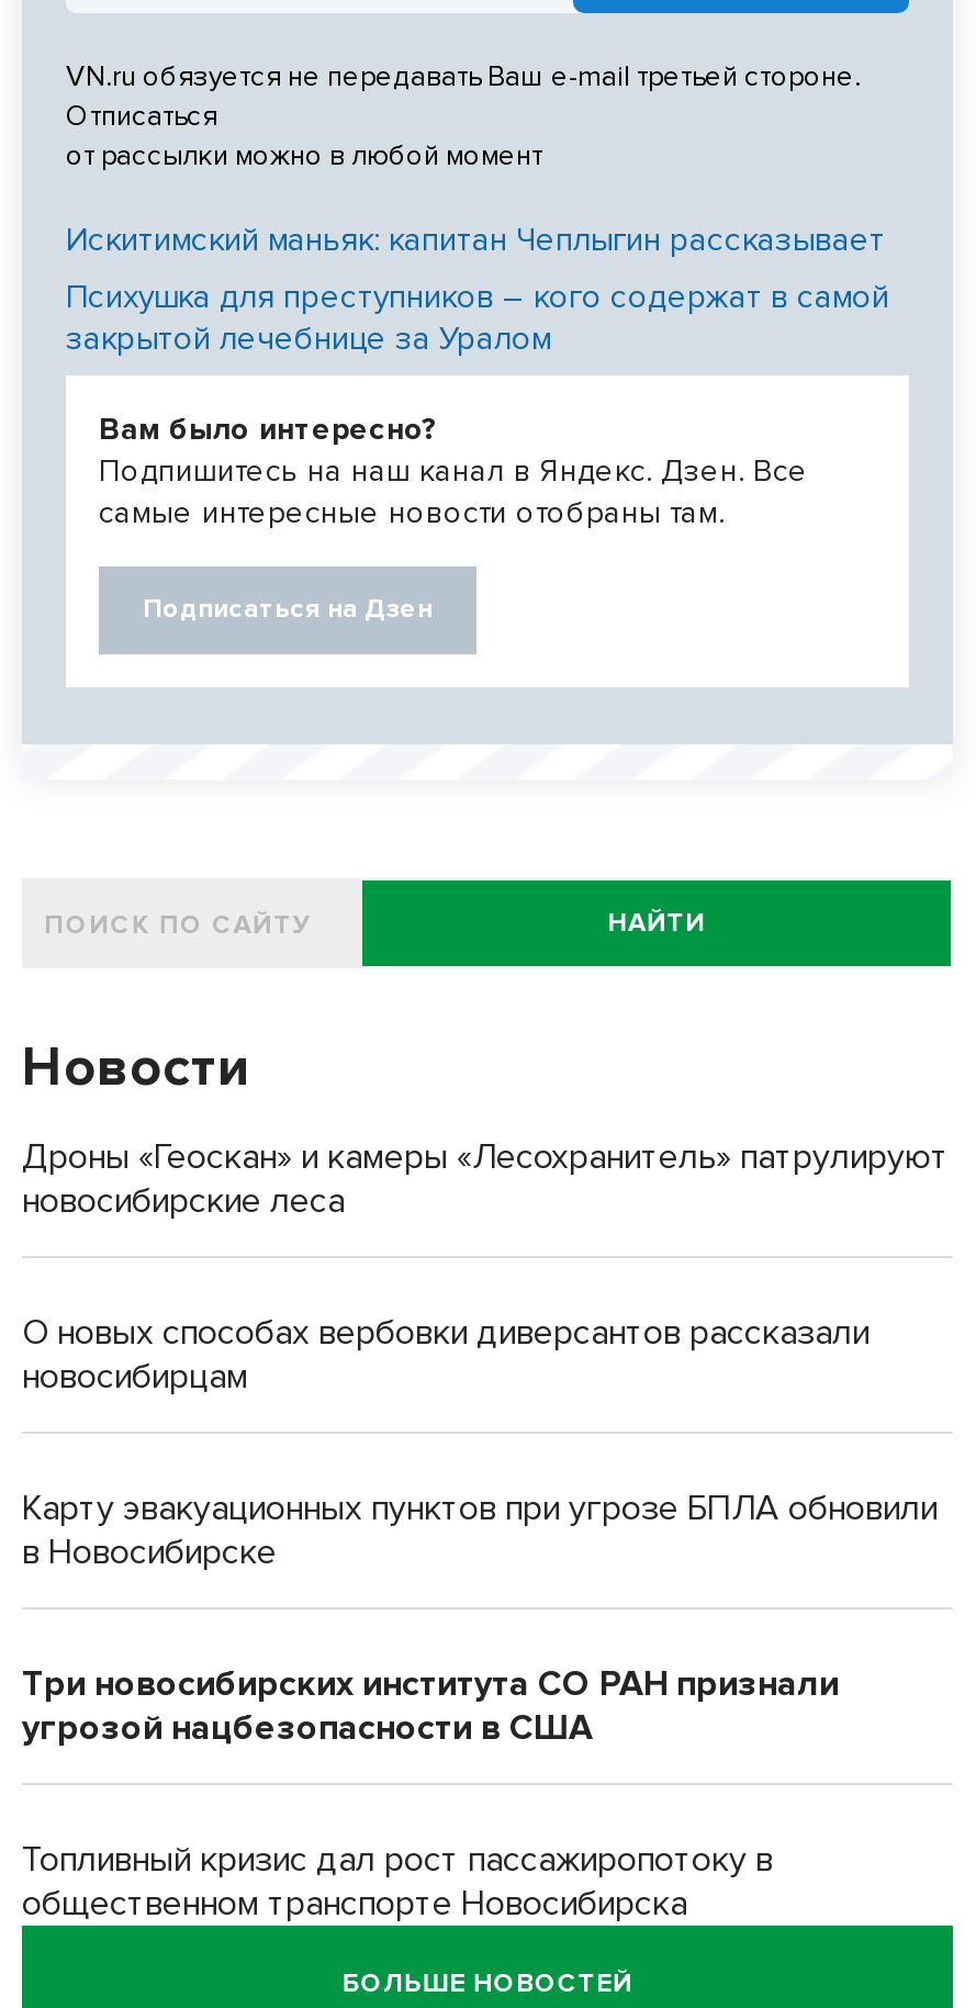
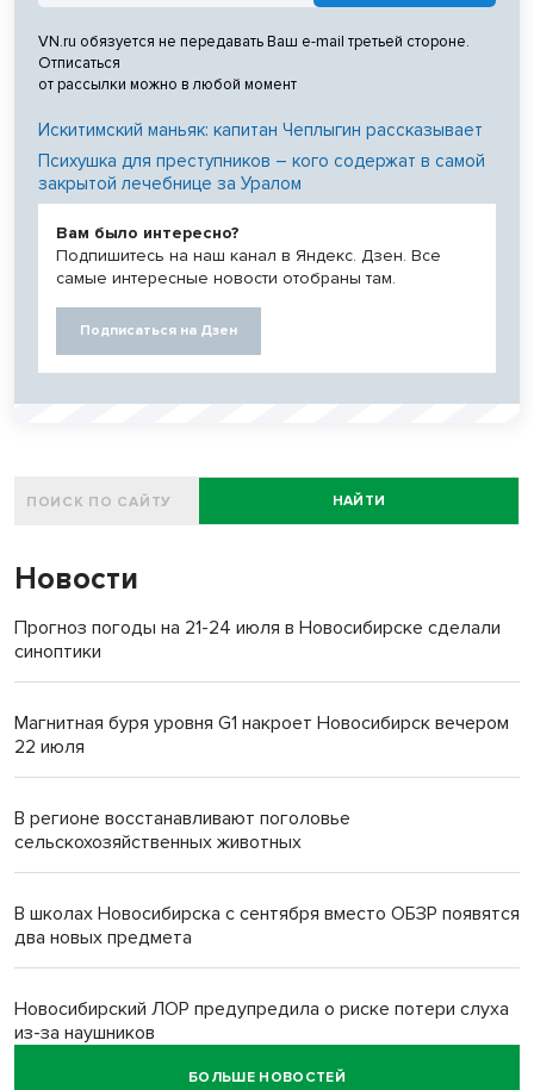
[22,1135,949,1223] Дроны «Геоскан» и камеры «Лесохранитель» патрулируют | новосибирские леса -> [14,616,501,664] Прогноз погоды на 21-24 июля в Новосибирске сделали | синоптики
[22,1310,870,1398] О новых способах вербовки диверсантов рассказали | новосибирцам -> [14,712,509,759] Магнитная буря уровня G1 накроет Новосибирск вечером | 22 июля
[22,1486,938,1574] Карту эвакуационных пунктов при угрозе БПЛА обновили | в Новосибирске -> [14,807,350,854] В регионе восстанавливают поголовье | сельскохозяйственных животных
[22,1662,839,1750] Три новосибирских института СО РАН признали | угрозой нацбезопасности в США -> [14,902,520,950] В школах Новосибирска с сентября вместо ОБЗР появятся | два новых предмета
[22,1837,773,1925] Топливный кризис дал рост пассажиропотоку в | общественном транспорте Новосибирска -> [14,997,509,1045] Новосибирский ЛОР предупредила о риске потери слуха | из-за наушников

